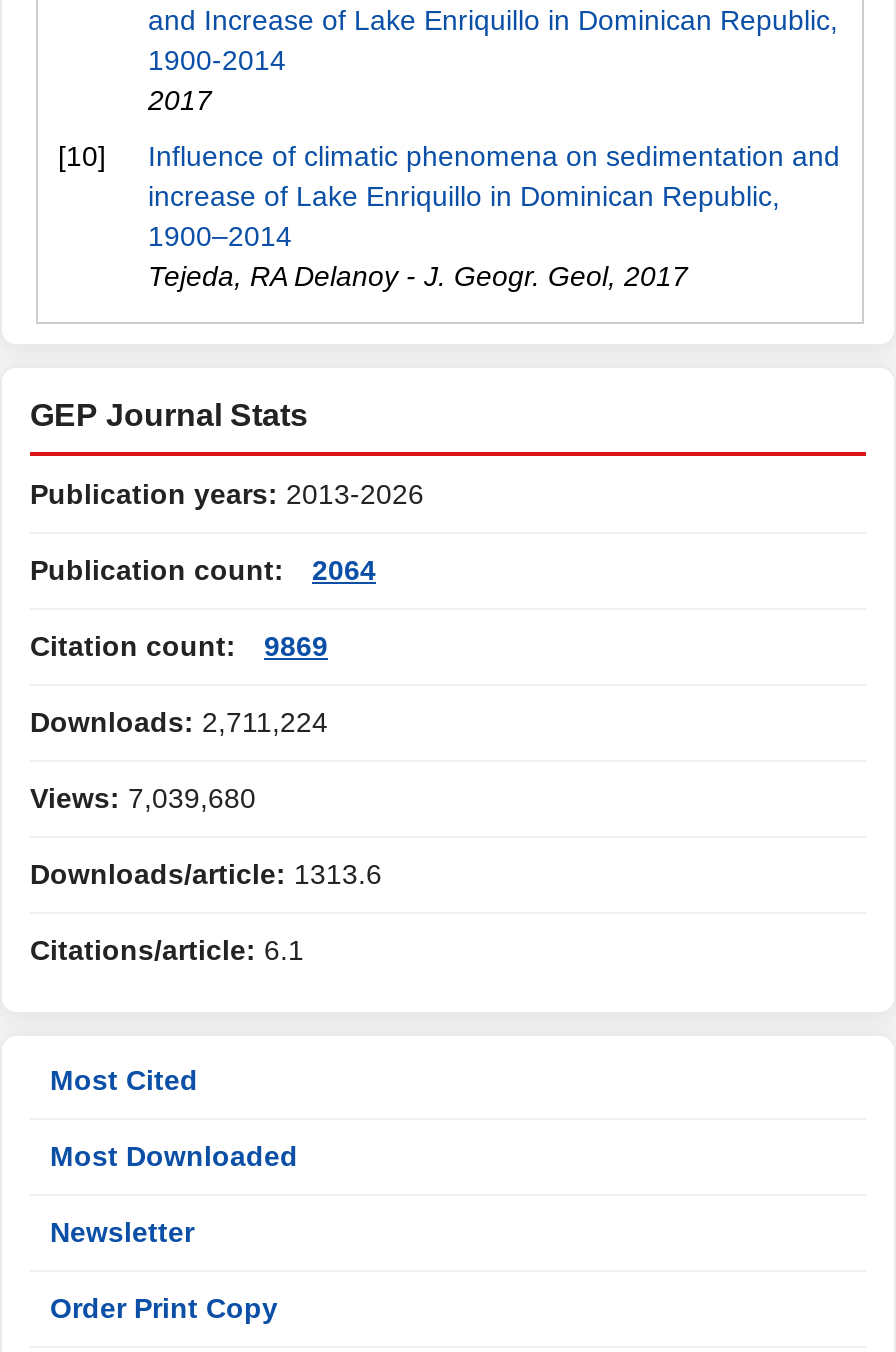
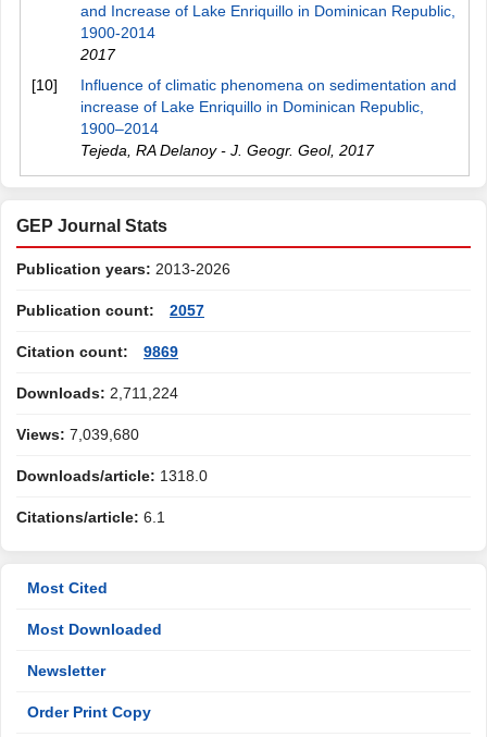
[30,554,376,586] Publication count: 2064 -> [16,302,204,319] Publication count: 2057
[30,858,382,890] Downloads/article: 1313.6 -> [16,467,208,484] Downloads/article: 1318.0

